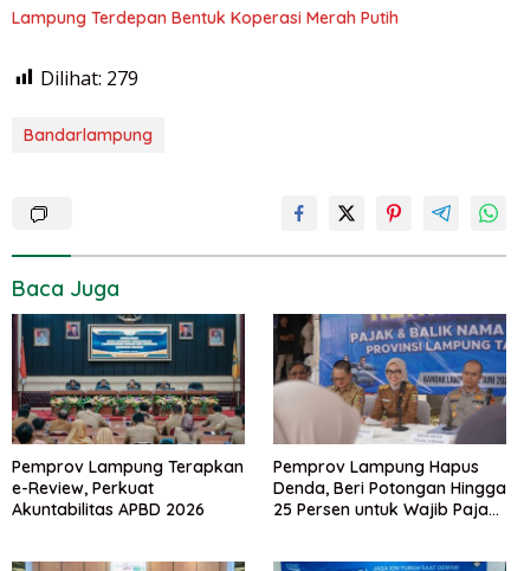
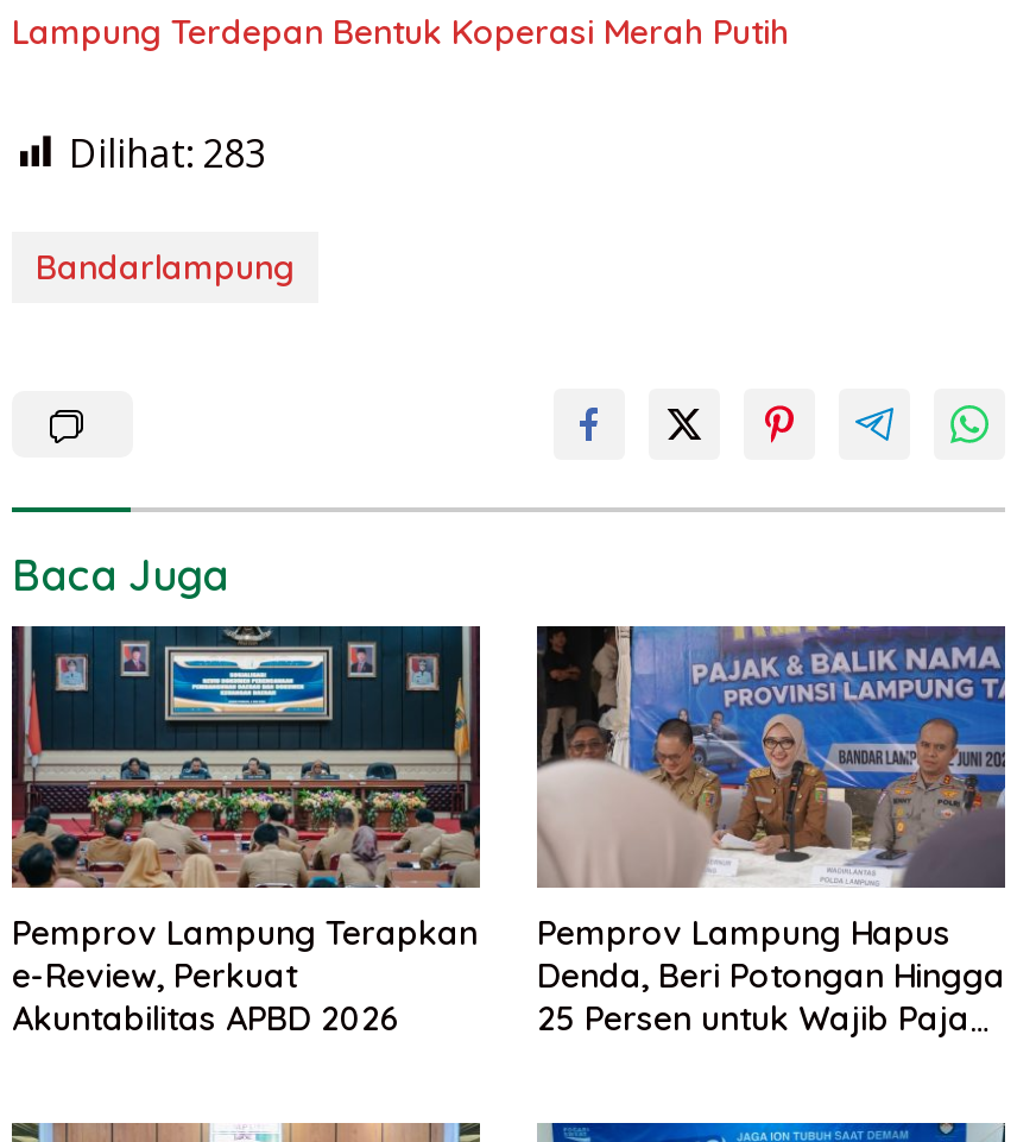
[40,65,138,91] Dilihat: 279 -> [69,126,266,179] Dilihat: 283

